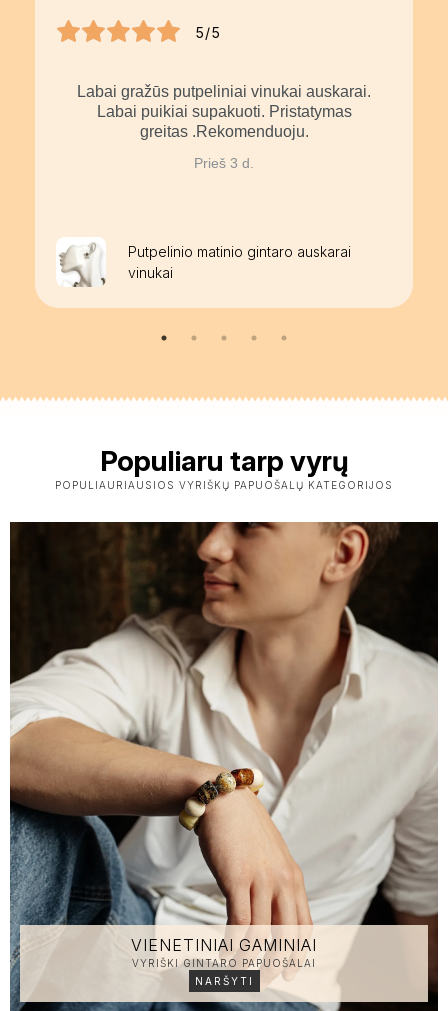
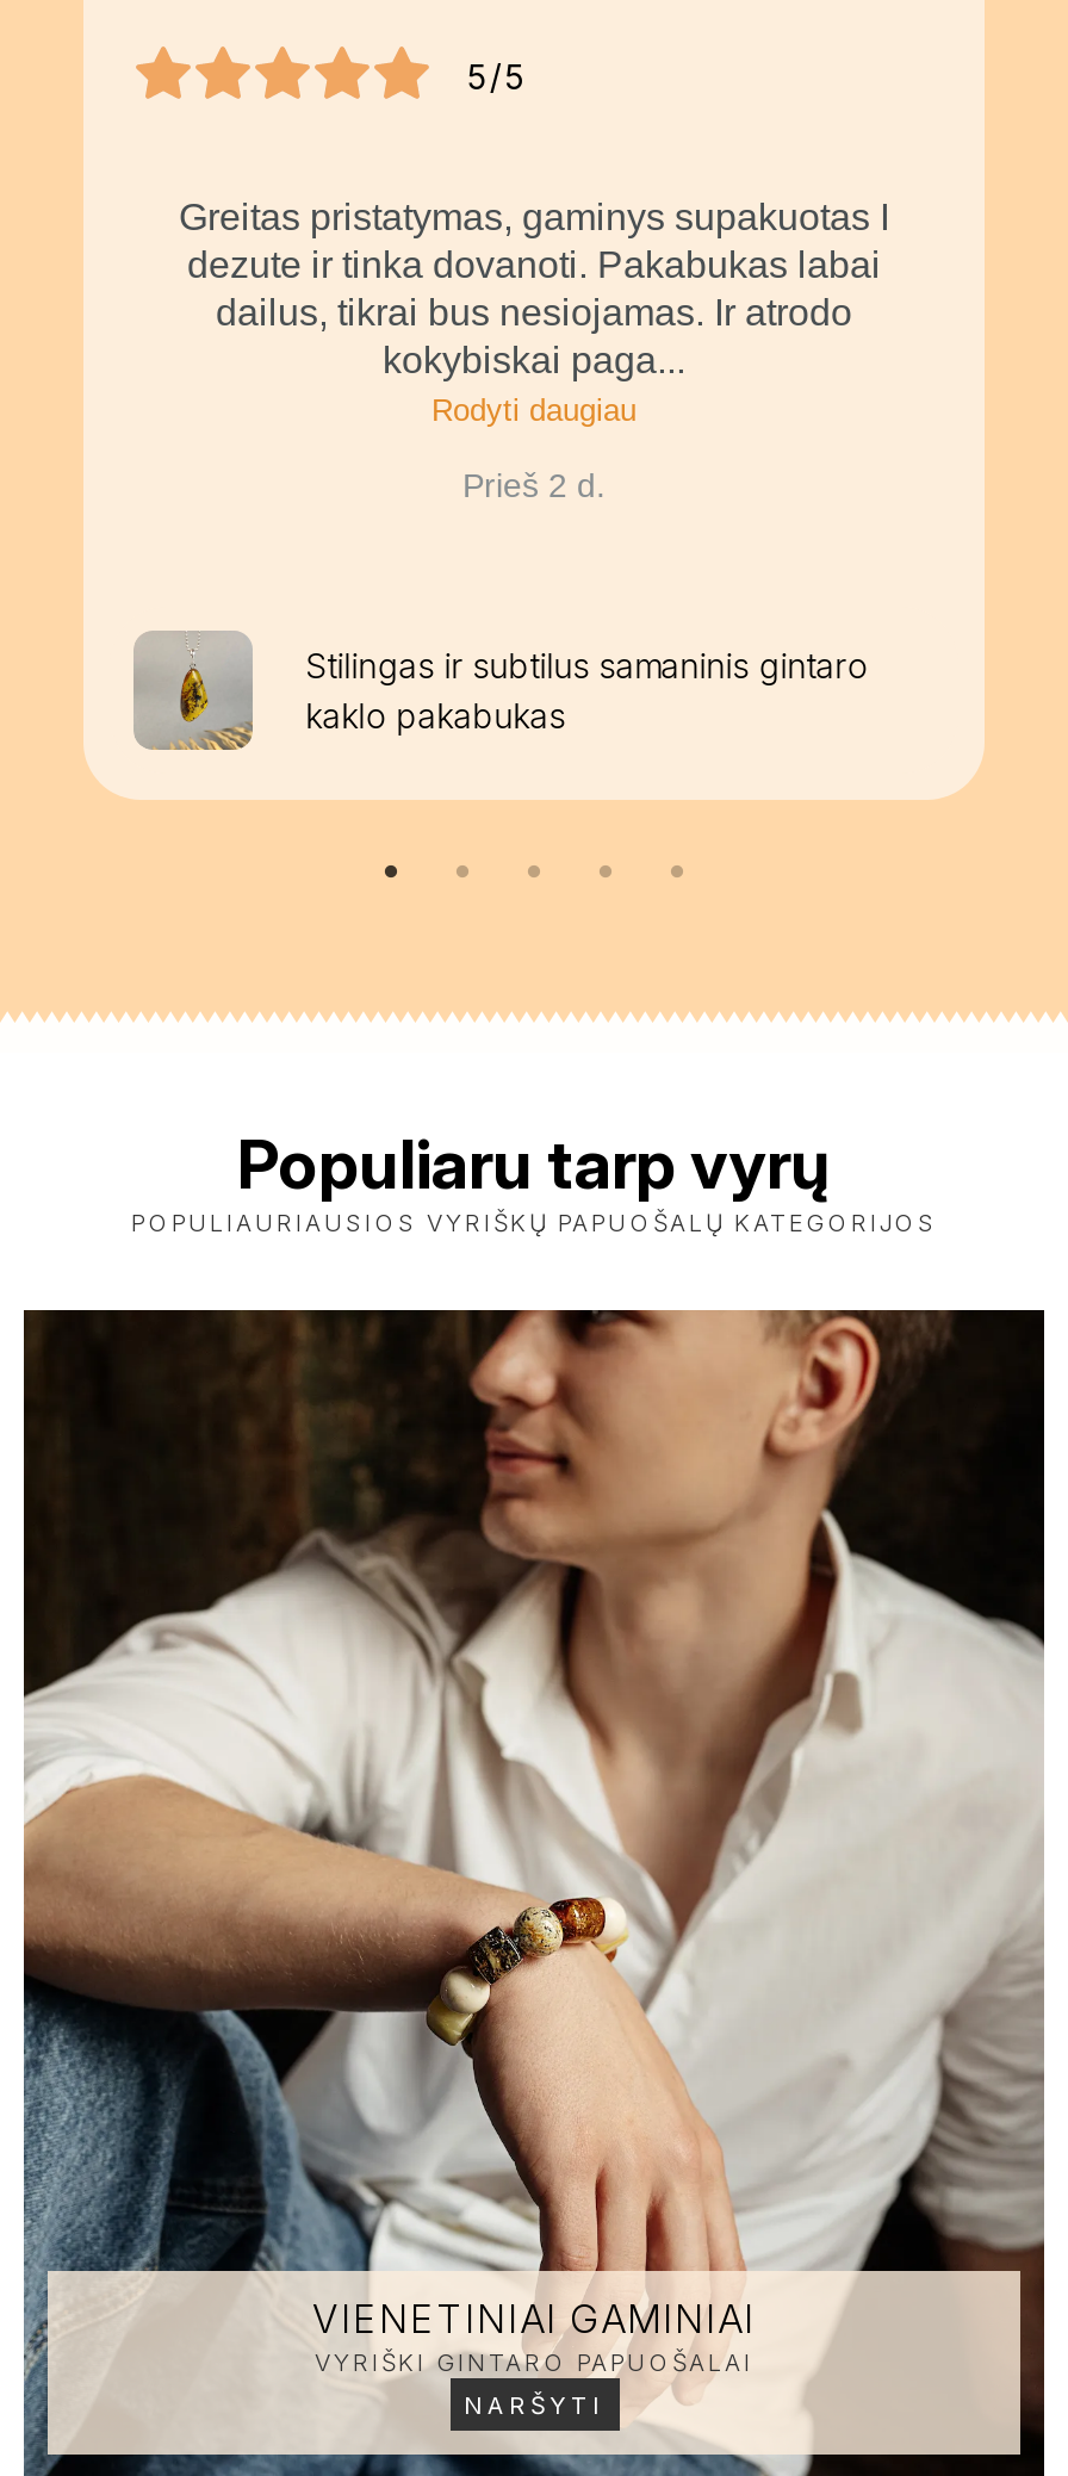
[77,83,371,140] Labai gražūs putpeliniai vinukai auskarai. | Labai puikiai supakuoti. Pristatymas | greitas .Rekomenduoju. -> [179,196,889,427] Greitas pristatymas, gaminys supakuotas I | dezute ir tinka dovanoti. Pakabukas labai | dailus, tikrai bus nesiojamas. Ir atrodo | kokybiskai paga... | Rodyti daugiau
[194,155,254,171] Prieš 3 d. -> [462,465,606,504] Prieš 2 d.
[56,238,351,287] [image] | Putpelinio matinio gintaro auskarai | vinukai -> [133,631,868,752] [image] | Stilingas ir subtilus samaninis gintaro | kaklo pakabukas

